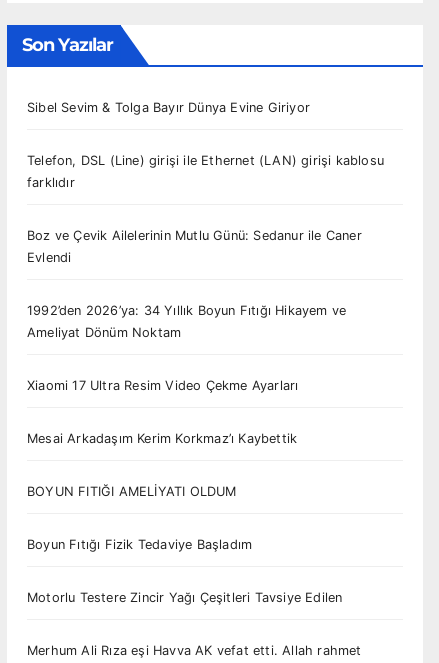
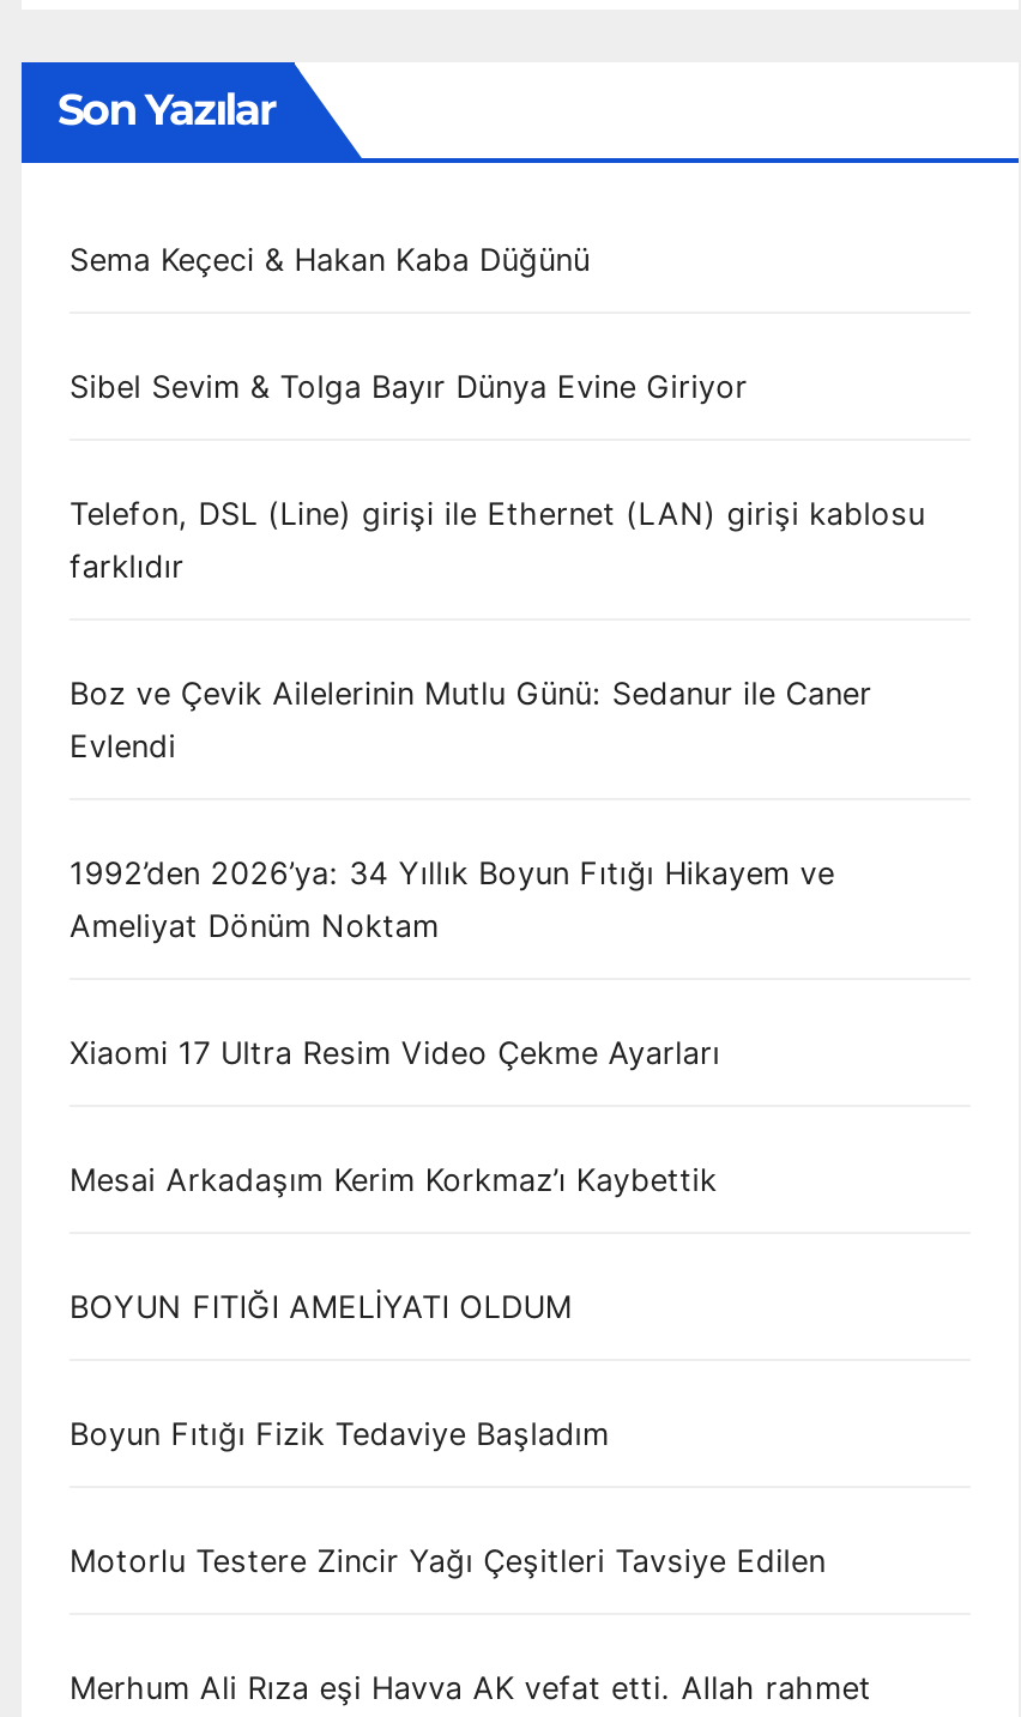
none -> [70,241,590,277] Sema Keçeci & Hakan Kaba Düğünü

